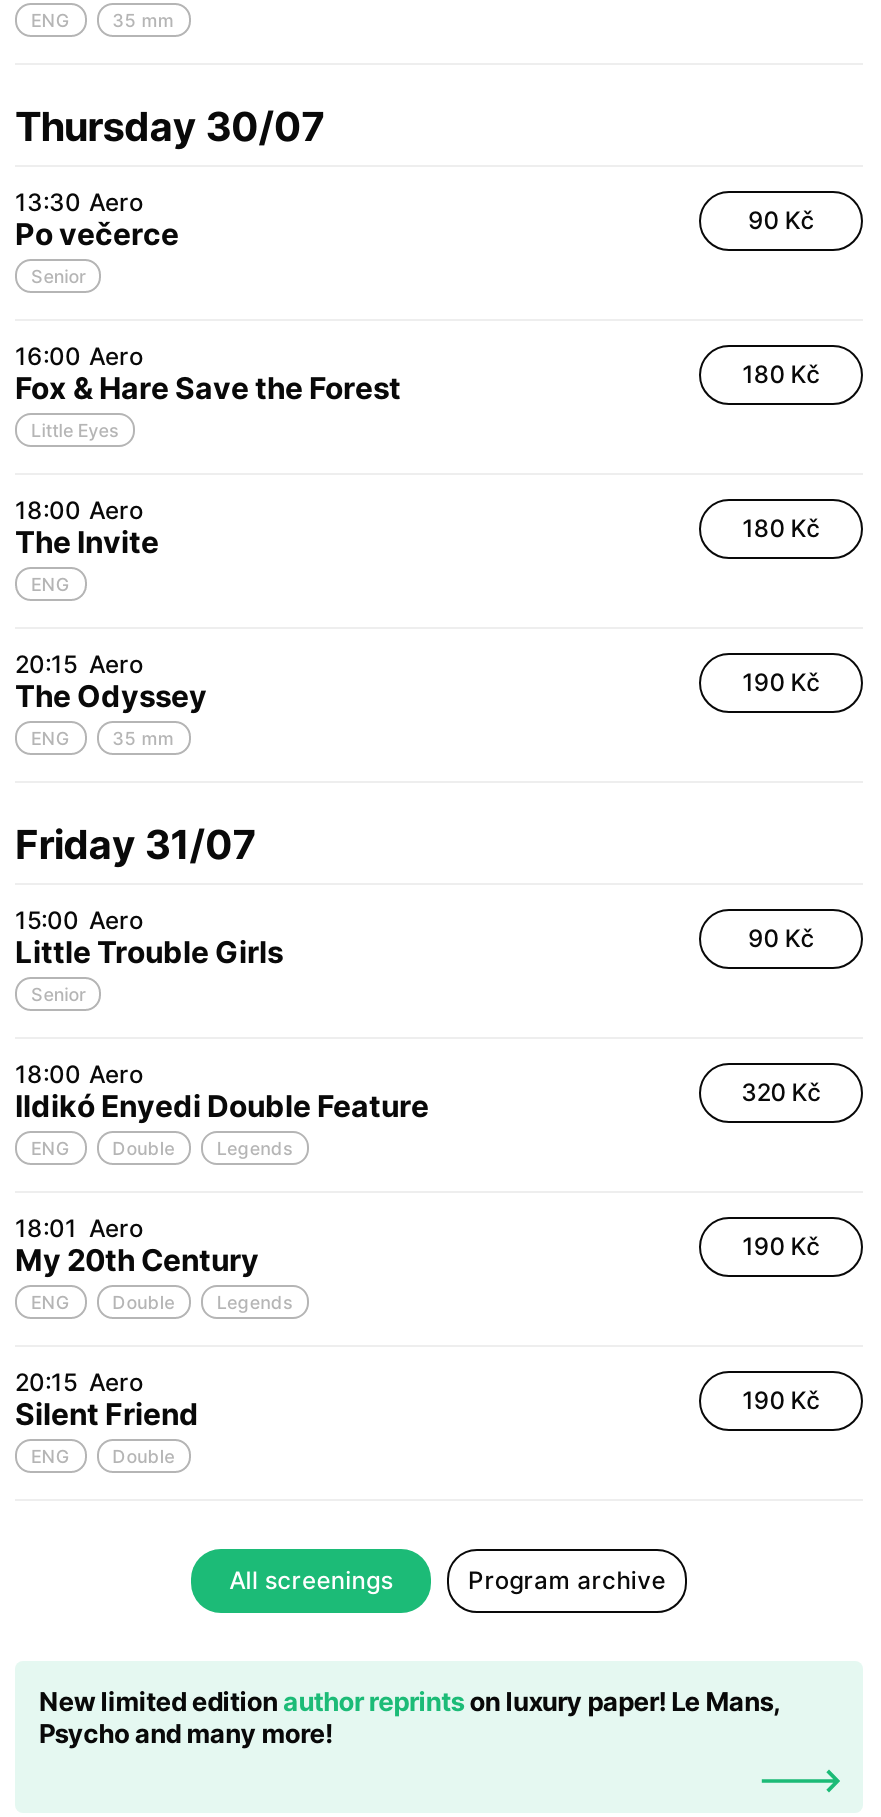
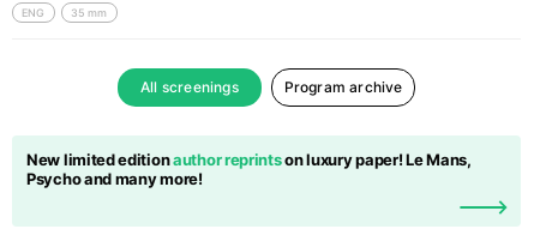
[15,103,325,287] Thursday 30/07 | 13:30 Aero | Po večerce | Senior -> none
[748,205,814,235] 90 Kč -> none
[15,341,401,441] 16:00 Aero | Fox & Hare Save the Forest | Little Eyes -> none
[742,359,820,389] 180 Kč -> none
[15,495,159,595] 18:00 Aero | The Invite | ENG -> none
[742,513,820,543] 180 Kč -> none
[15,649,207,749] 20:15 Aero | The Odyssey | ENG | 35 mm -> none
[742,667,820,697] 190 Kč -> none
[15,821,283,1005] Friday 31/07 | 15:00 Aero | Little Trouble Girls | Senior -> none
[748,923,814,953] 90 Kč -> none
[15,1059,429,1159] 18:00 Aero | Ildikó Enyedi Double Feature | ENG | Double | Legends -> none
[741,1077,821,1107] 320 Kč -> none
[15,1213,293,1313] 18:01 Aero | My 20th Century | ENG | Double | Legends -> none
[742,1231,820,1261] 190 Kč -> none
[15,1367,199,1467] 20:15 Aero | Silent Friend | ENG | Double -> none
[742,1385,820,1415] 190 Kč -> none

